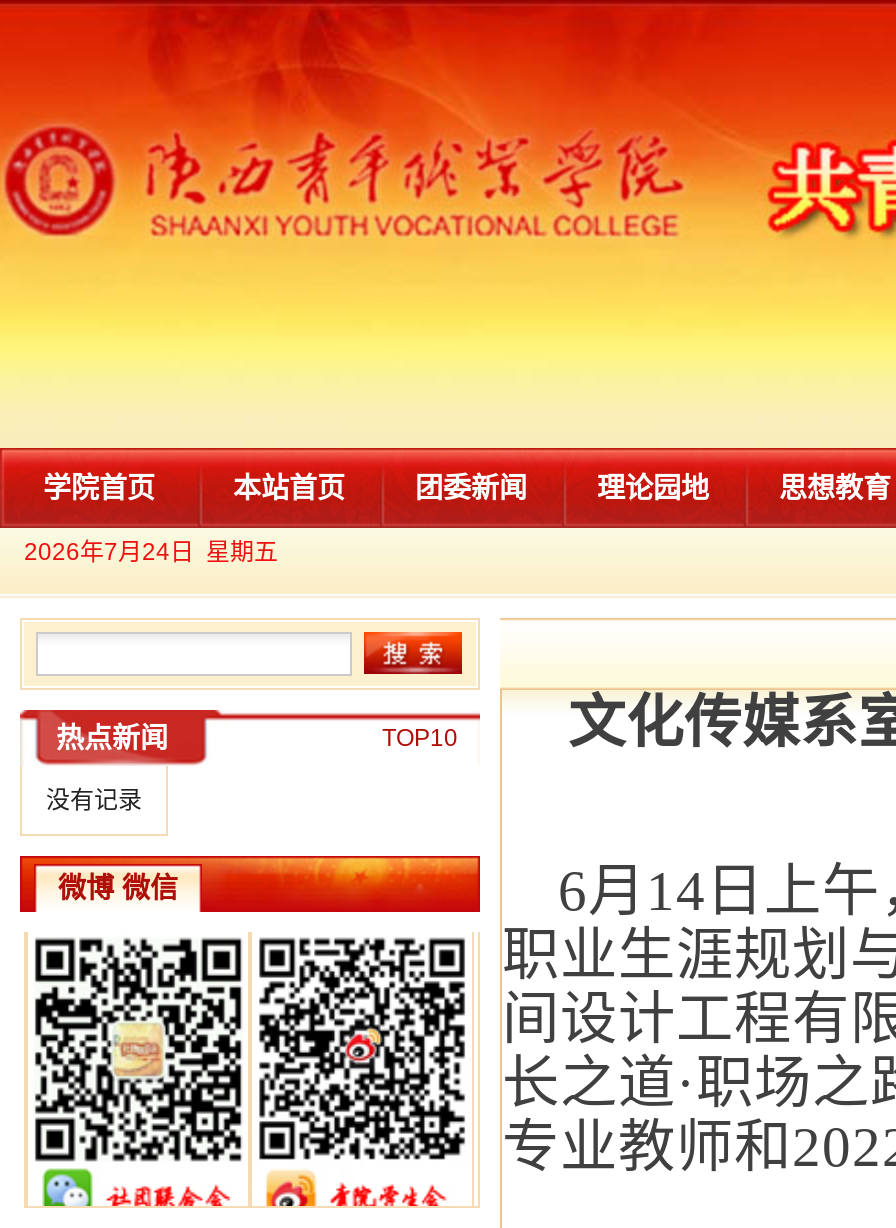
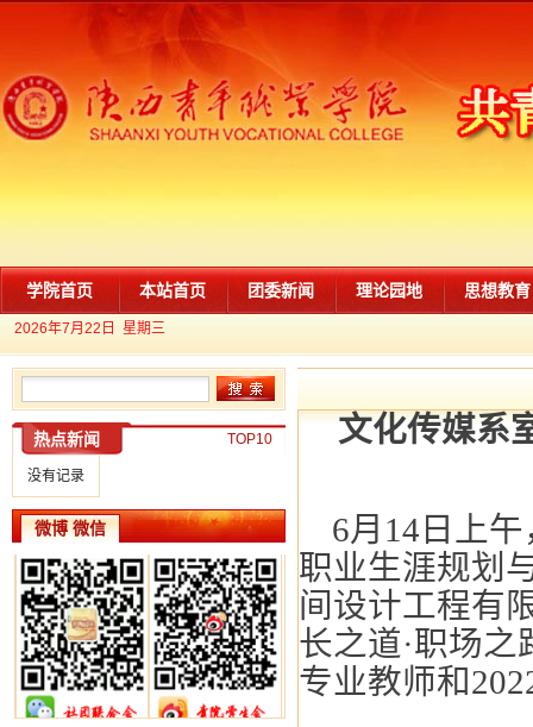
[24,538,278,566] 2026年7月24日 星期五 -> [14,320,165,337] 2026年7月22日 星期三

